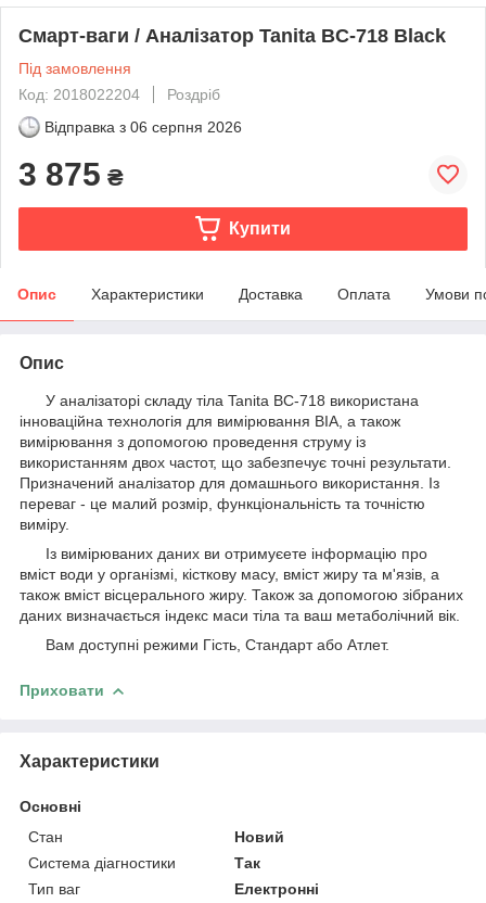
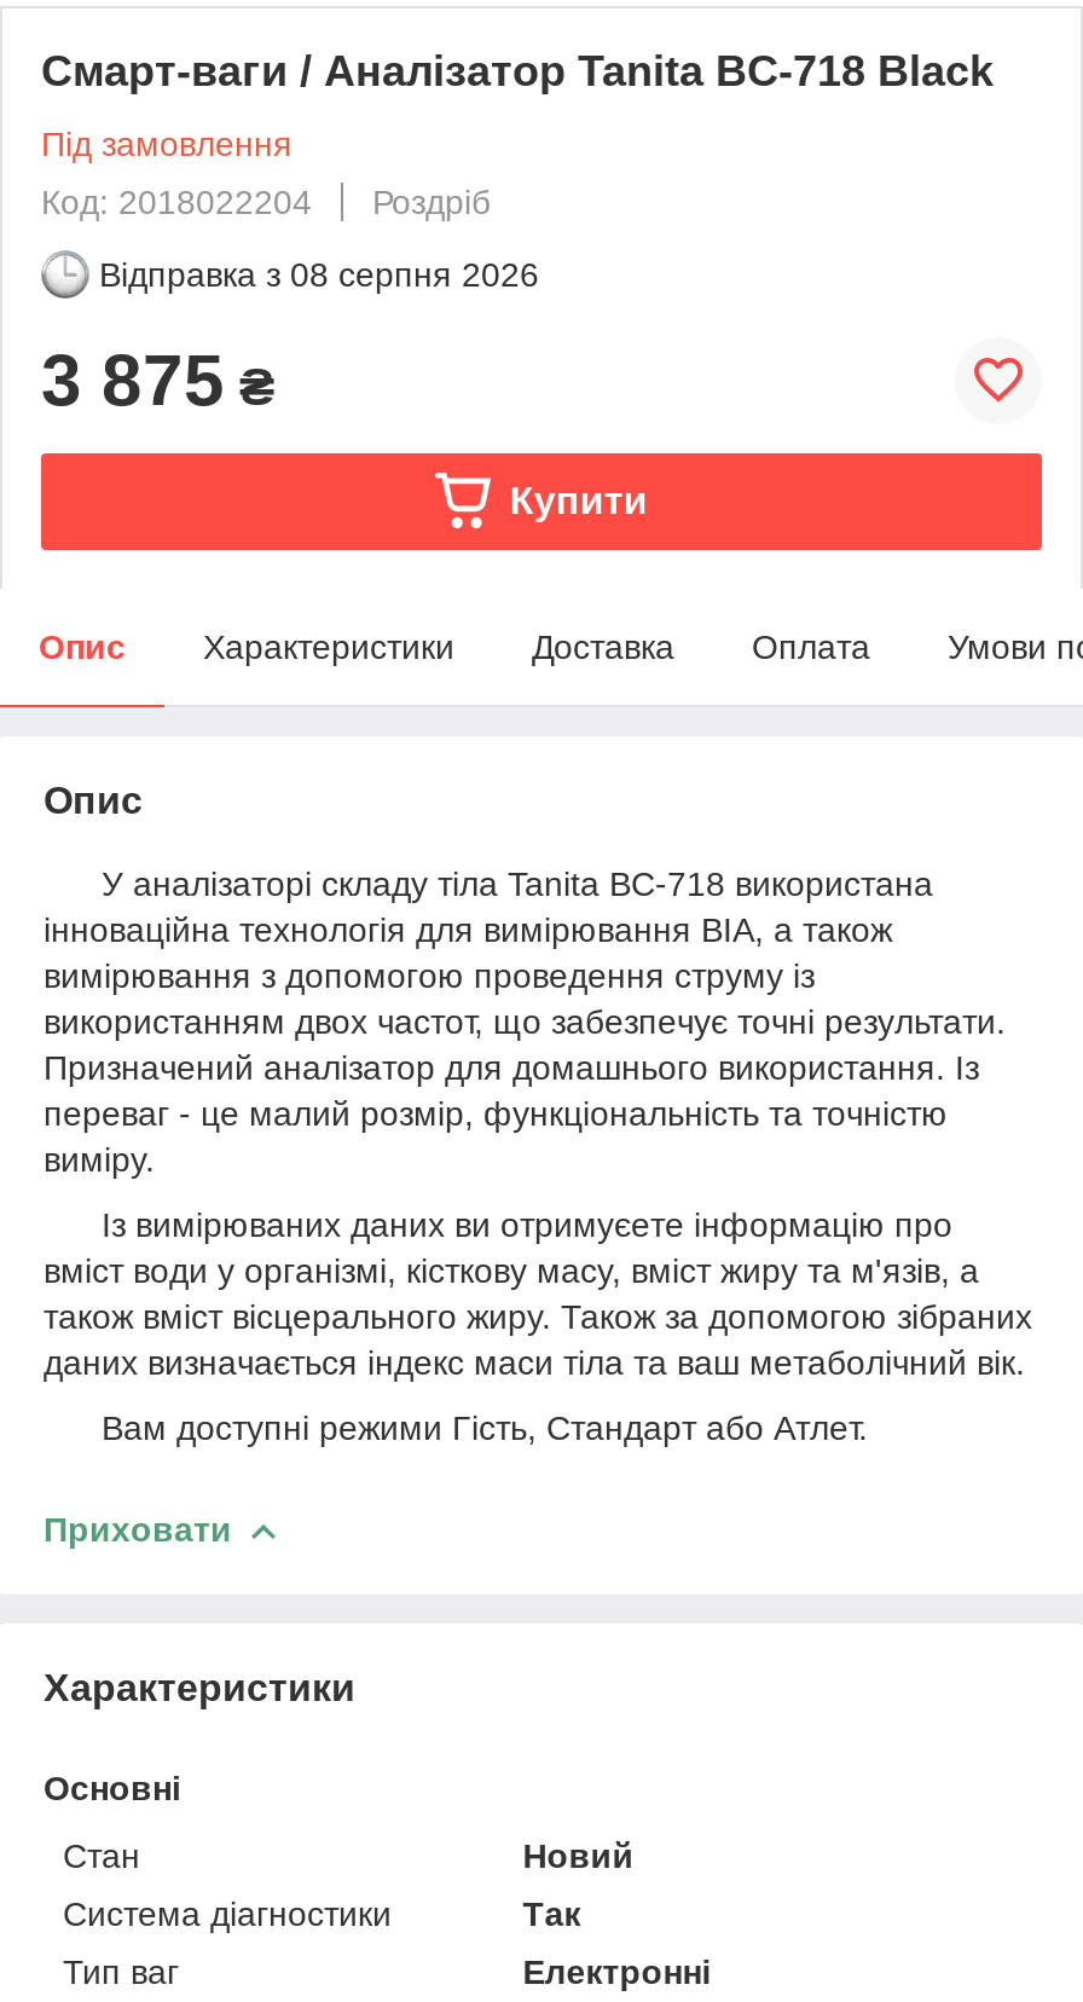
[44,118,242,135] Відправка з 06 серпня 2026 -> [99,255,539,293] Відправка з 08 серпня 2026

